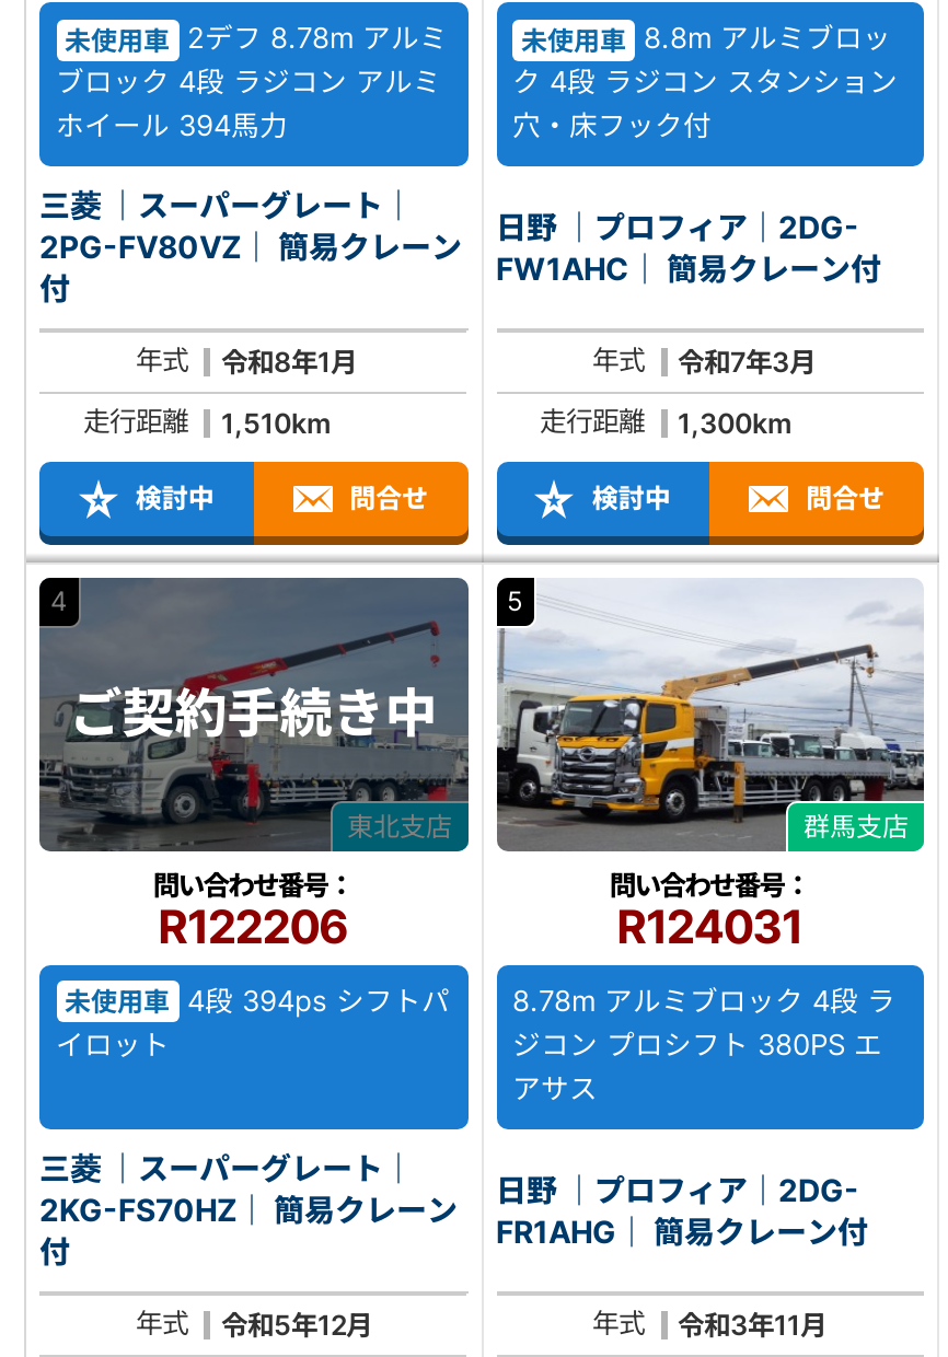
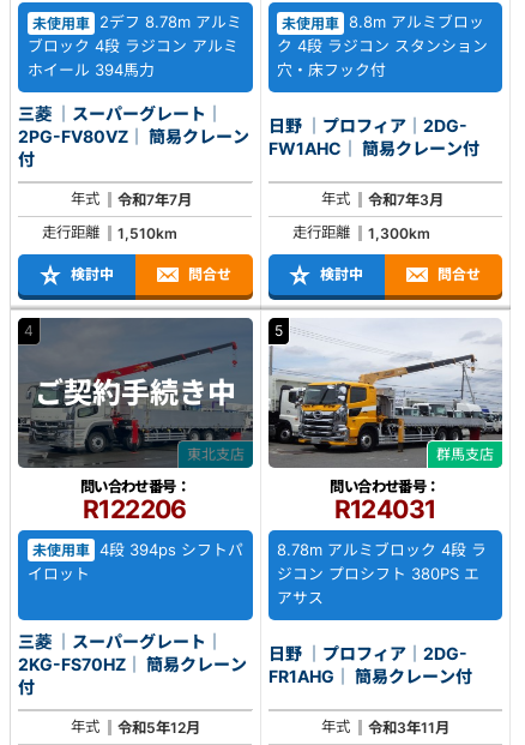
[136,344,357,379] 年式 令和8年1月 -> [71,190,192,209] 年式 令和7年7月

